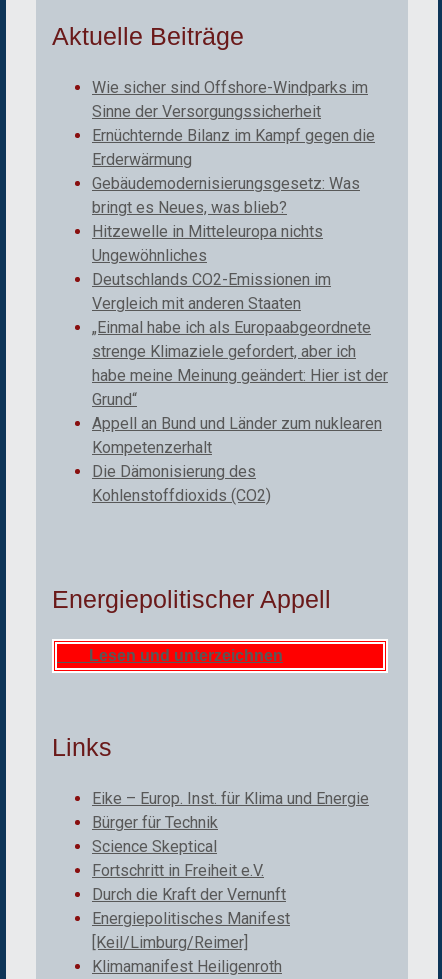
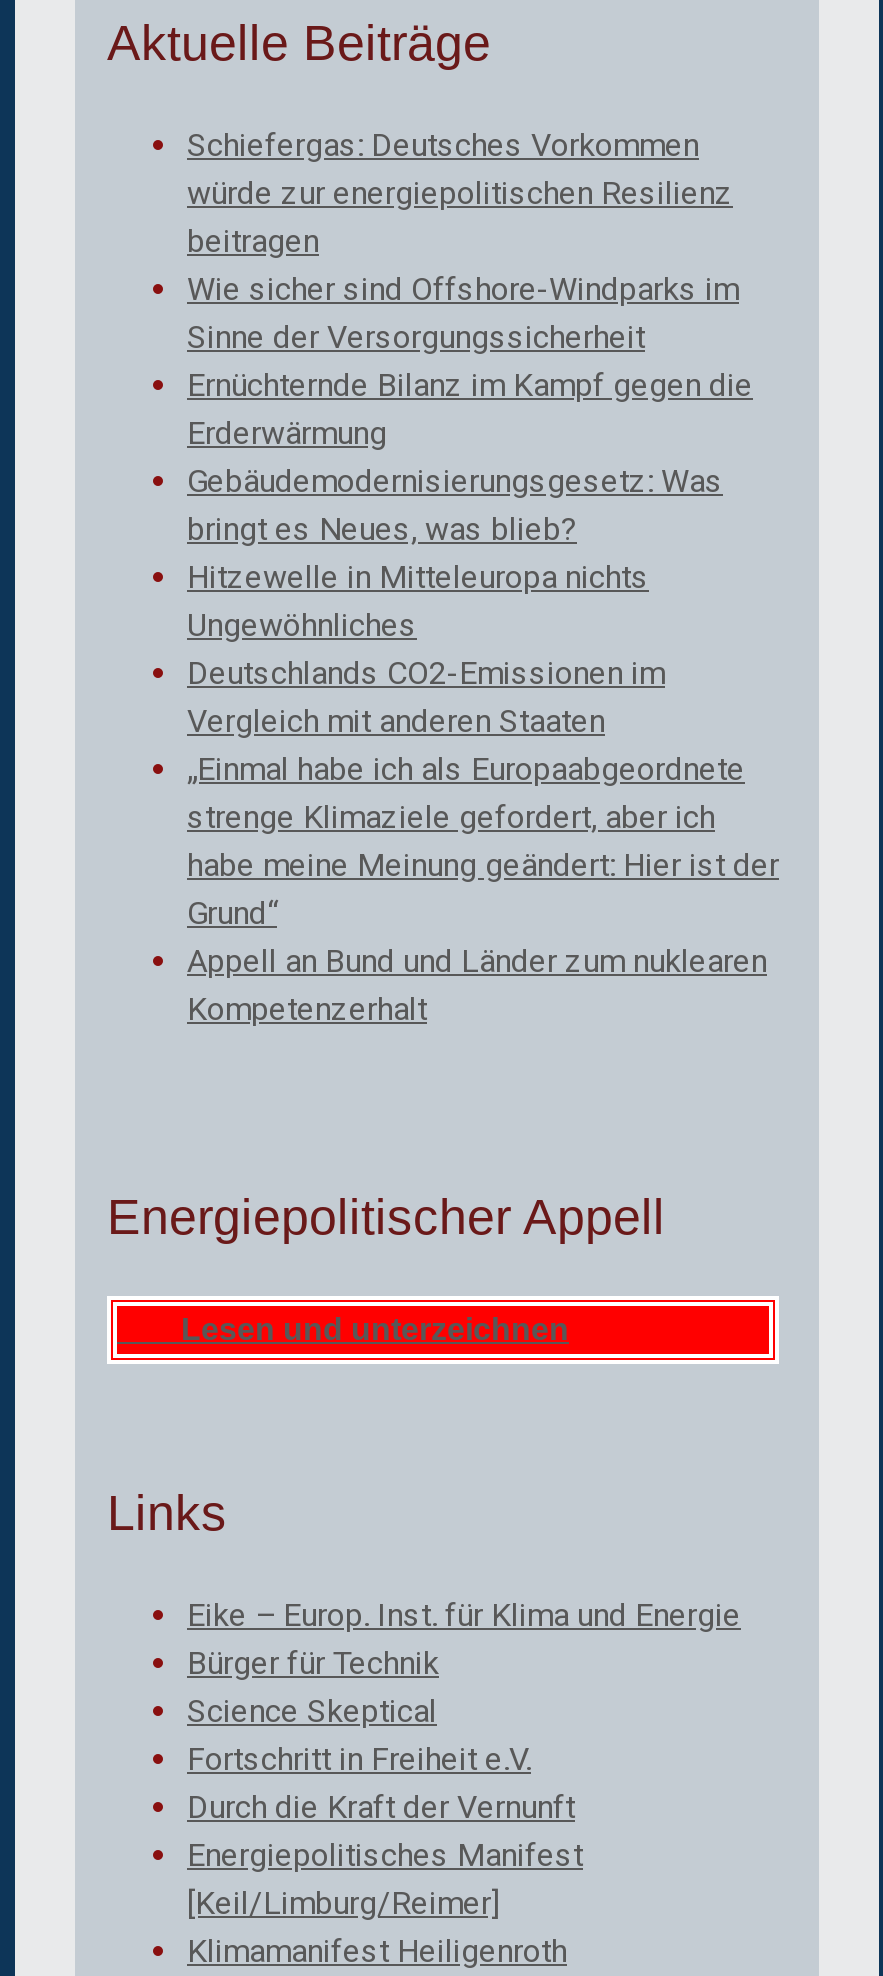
none -> [187,126,733,260] Schiefergas: Deutsches Vorkommen | würde zur energiepolitischen Resilienz | beitragen
moved [92,78,388,457] -> [187,270,779,1028]: Wie sicher sind Offshore-Windparks im | Sinne der Versorgungssicherheit | Ernüchternde Bilanz im Kampf gegen die | ... | Appell an Bund und Länder zum nuklearen | Kompetenzerhalt
[92,462,271,505] Die Dämonisierung des | Kohlenstoffdioxids (CO2) -> none

